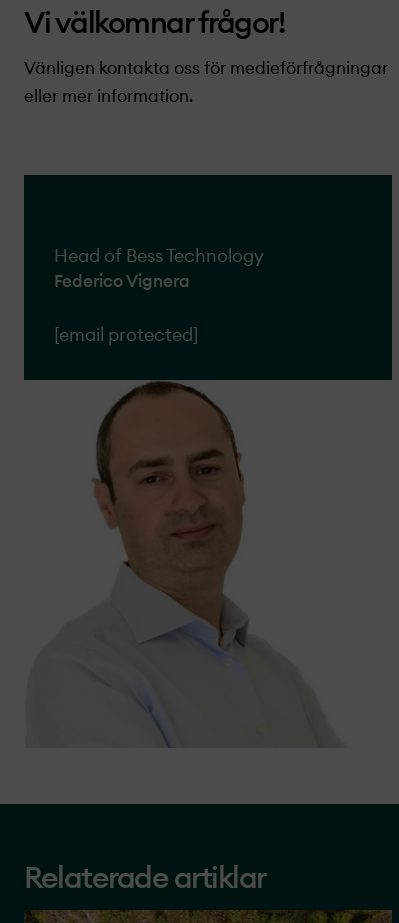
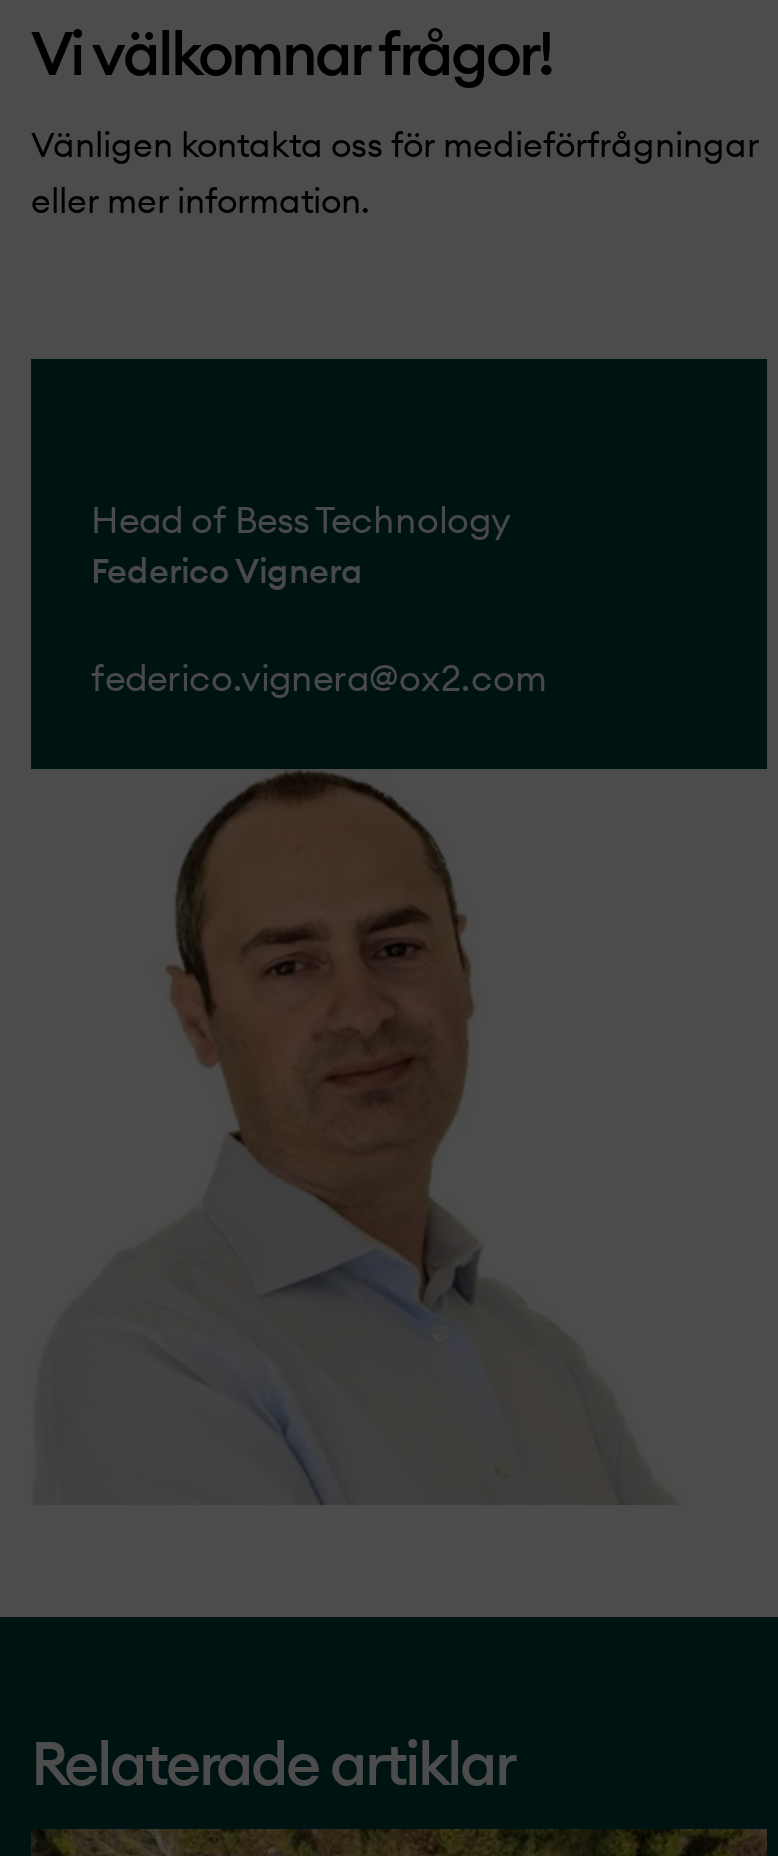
[54,326,198,344] [email protected] -> [91,662,547,698] federico.vignera@ox2.com

